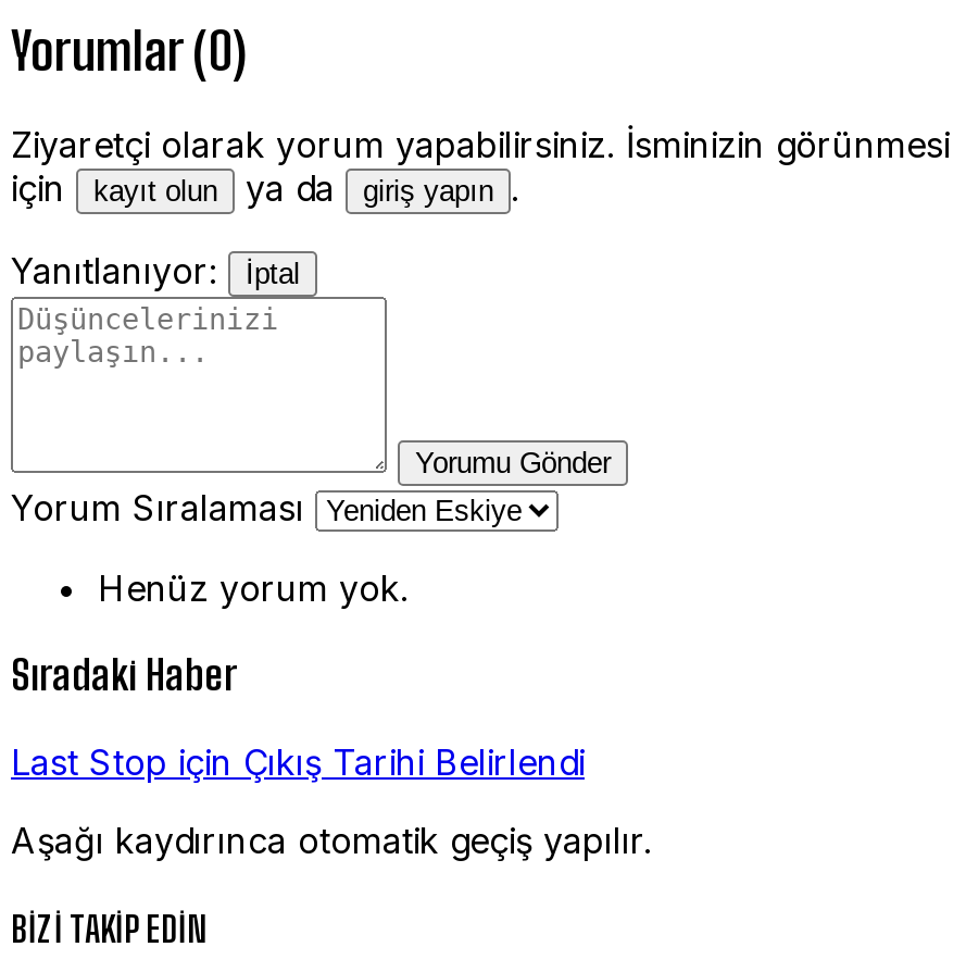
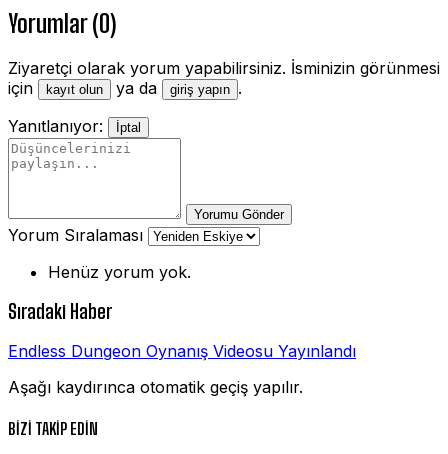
[11,740,585,784] Last Stop için Çıkış Tarihi Belirlendi -> [8,341,356,361] Endless Dungeon Oynanış Videosu Yayınlandı

